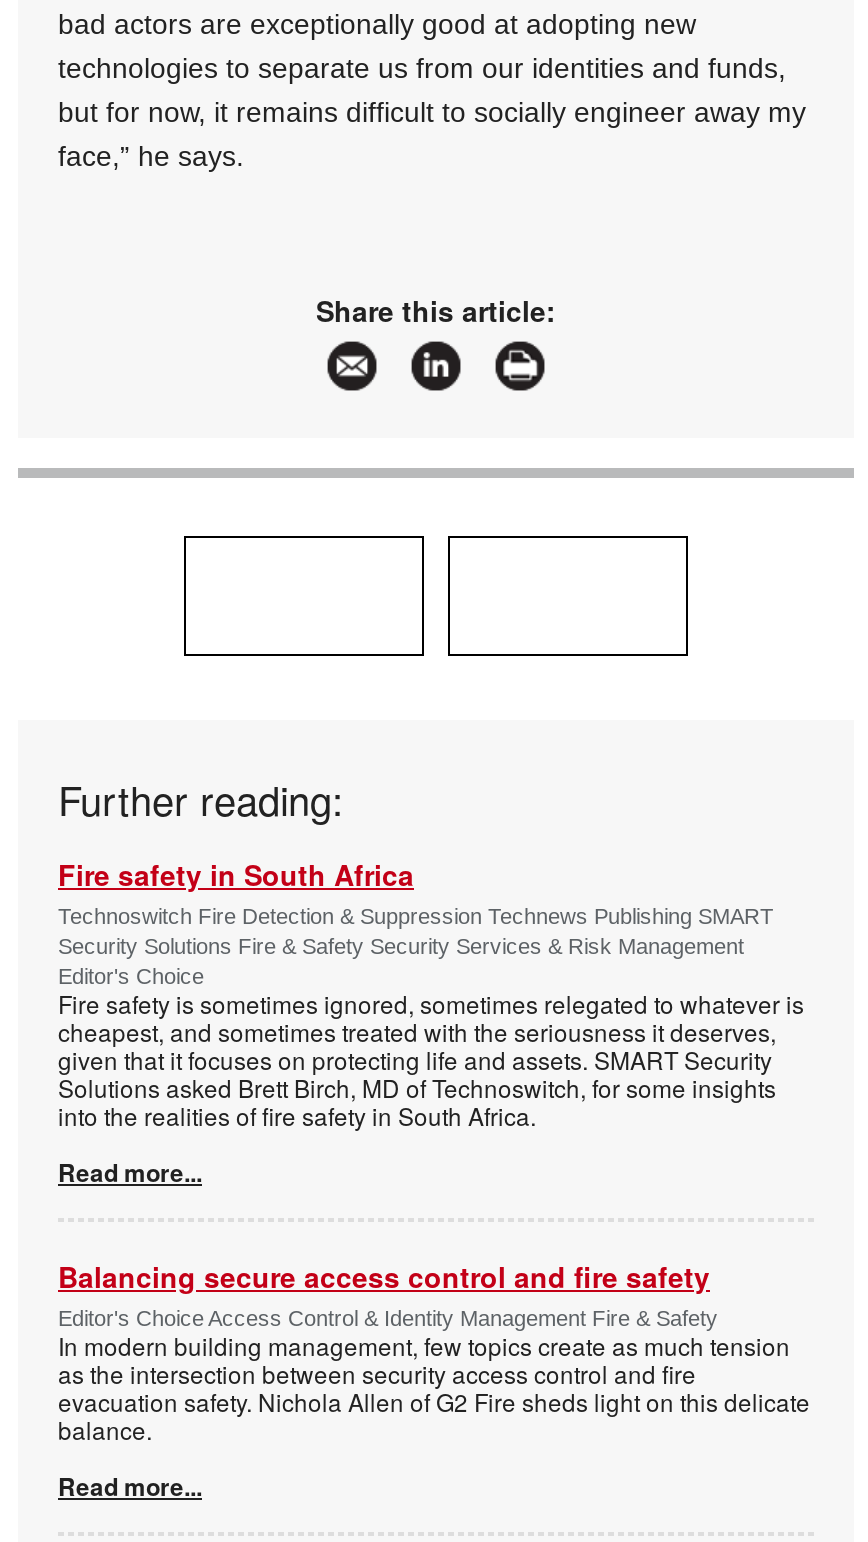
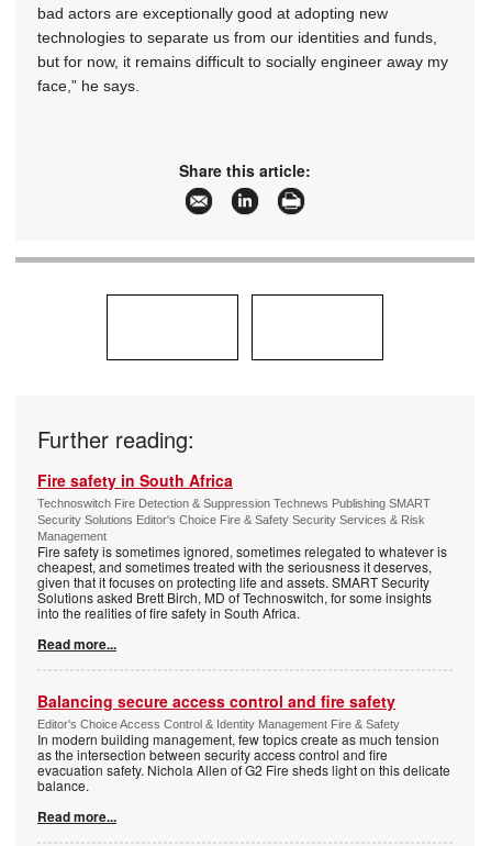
[58,933,744,987] Security Solutions Fire & Safety Security Services & Risk Management | Editor's Choice -> [37,513,425,542] Security Solutions Editor's Choice Fire & Safety Security Services & Risk | Management

